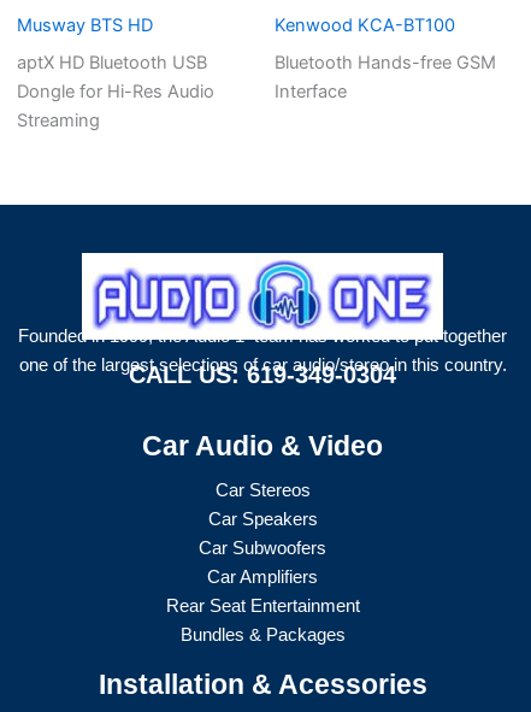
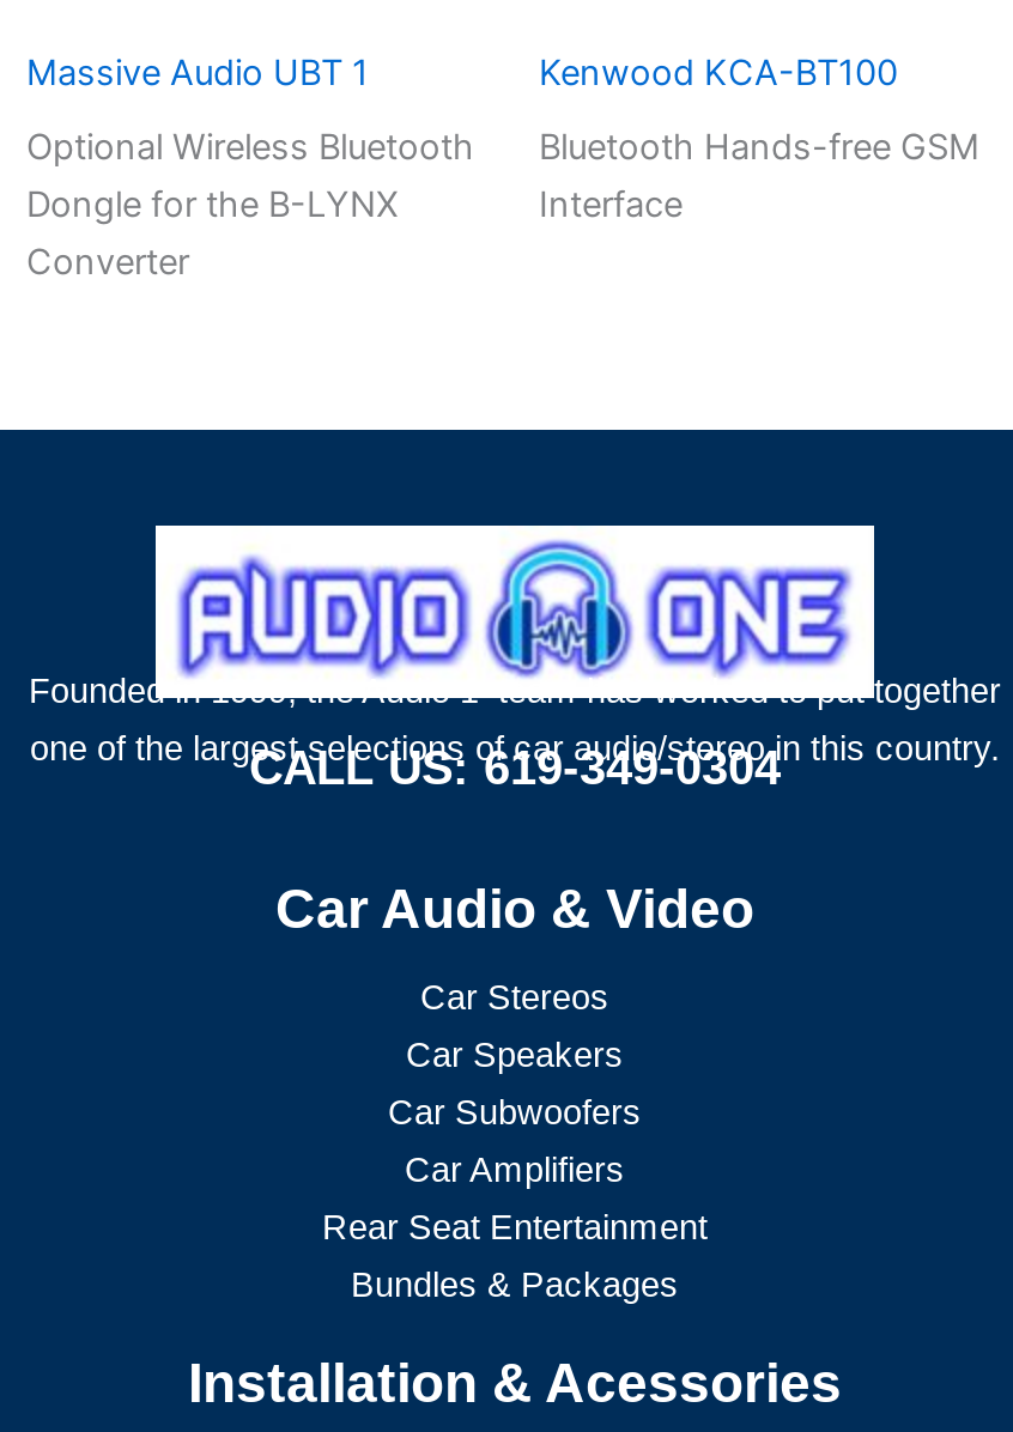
[17,14,153,36] Musway BTS HD -> [26,51,369,95] Massive Audio UBT 1
[17,52,214,131] aptX HD Bluetooth USB | Dongle for Hi-Res Audio | Streaming -> [26,126,474,284] Optional Wireless Bluetooth | Dongle for the B-LYNX | Converter

